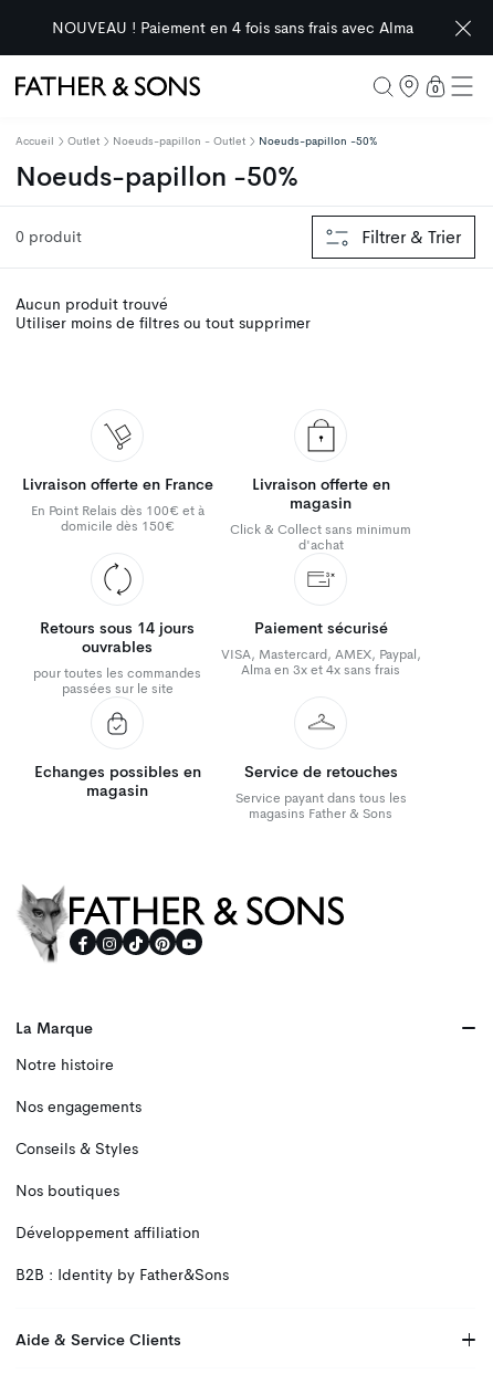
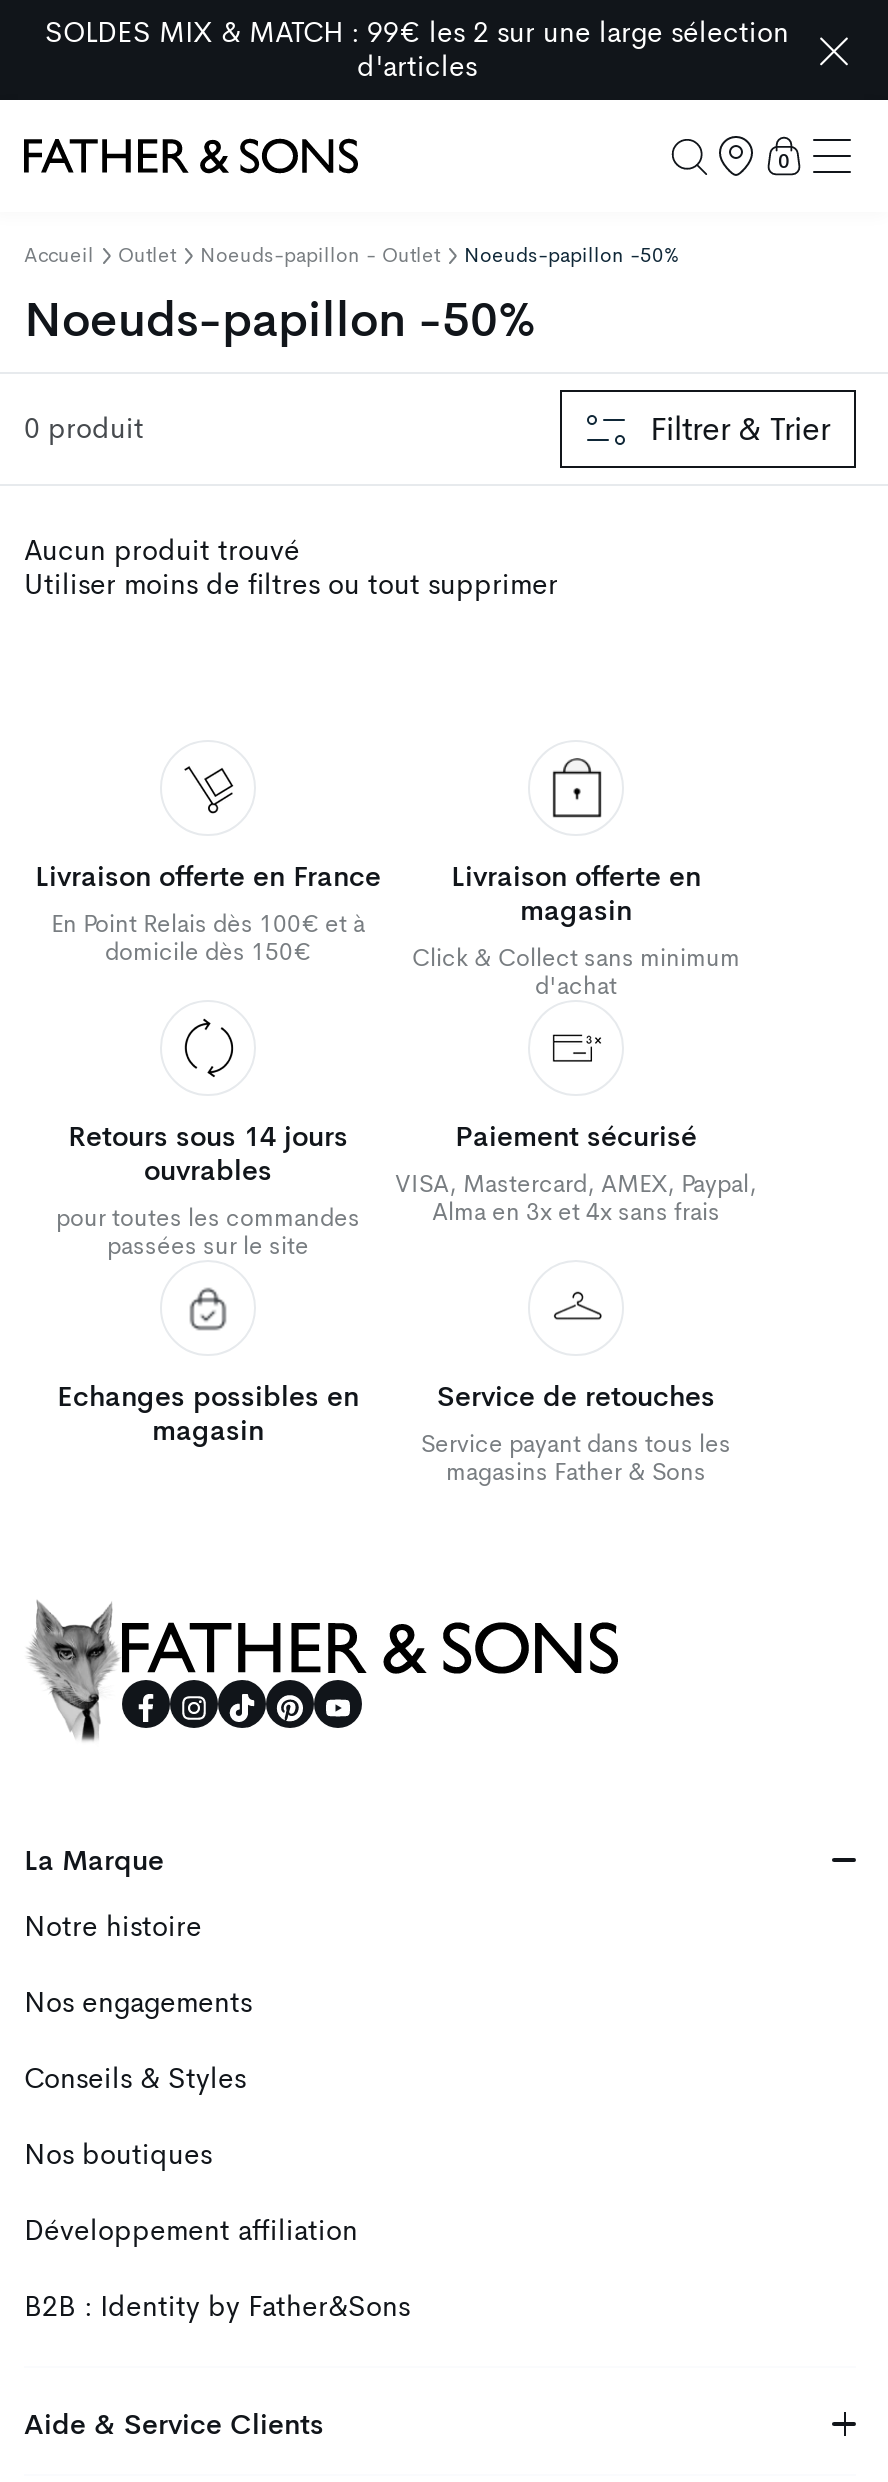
[52,17,413,37] NOUVEAU ! Paiement en 4 fois sans frais avec Alma -> [45,14,789,84] SOLDES MIX & MATCH : 99€ les 2 sur une large sélection | d'articles

